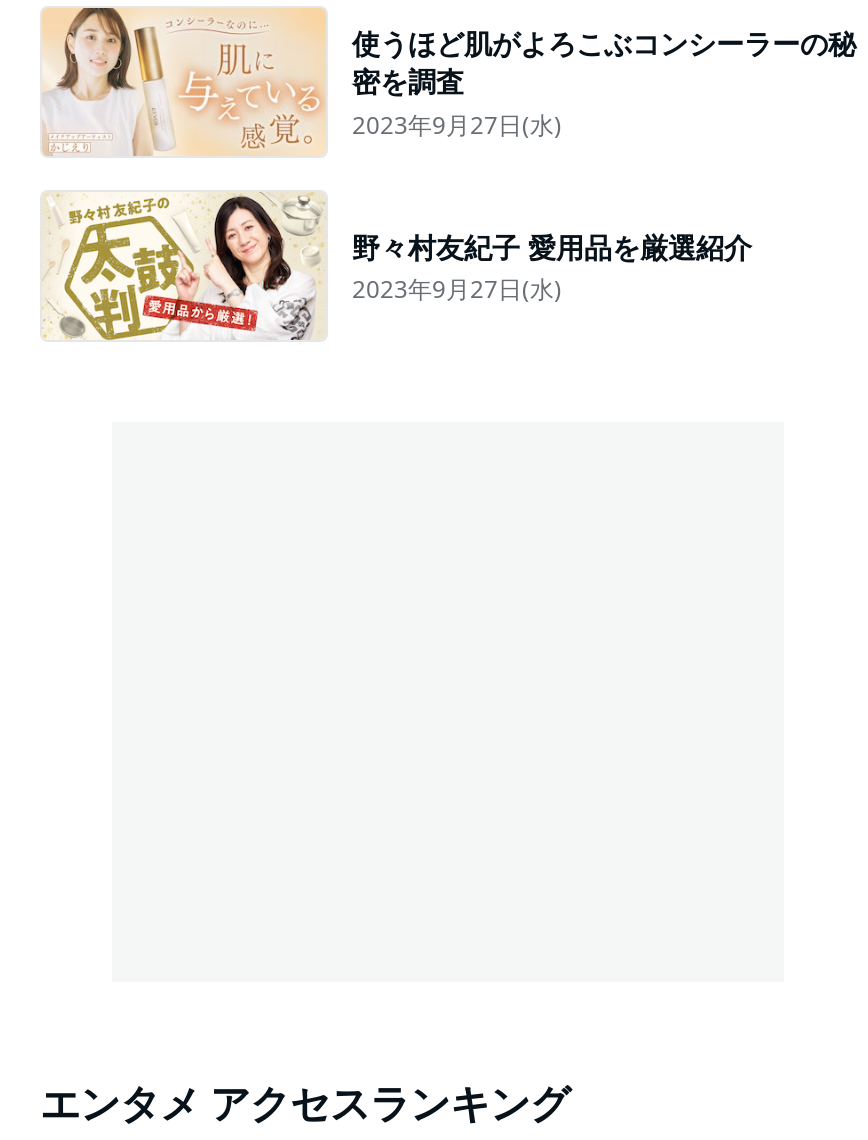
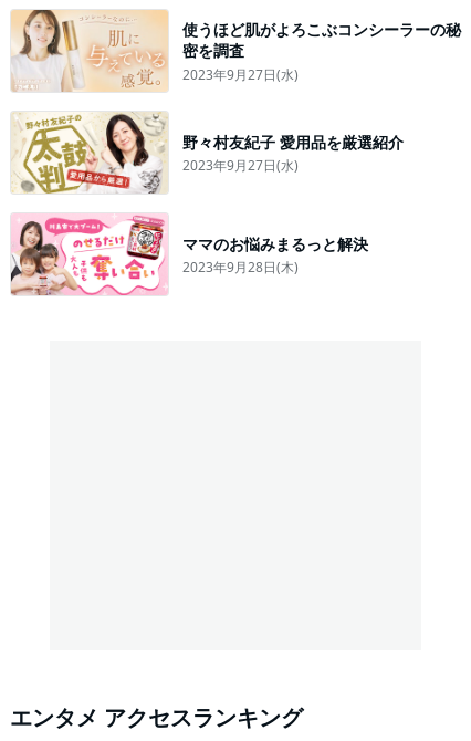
none -> [10,213,368,296] [image] | ママのお悩みまるっと解決 | 2023年9月28日(木)

